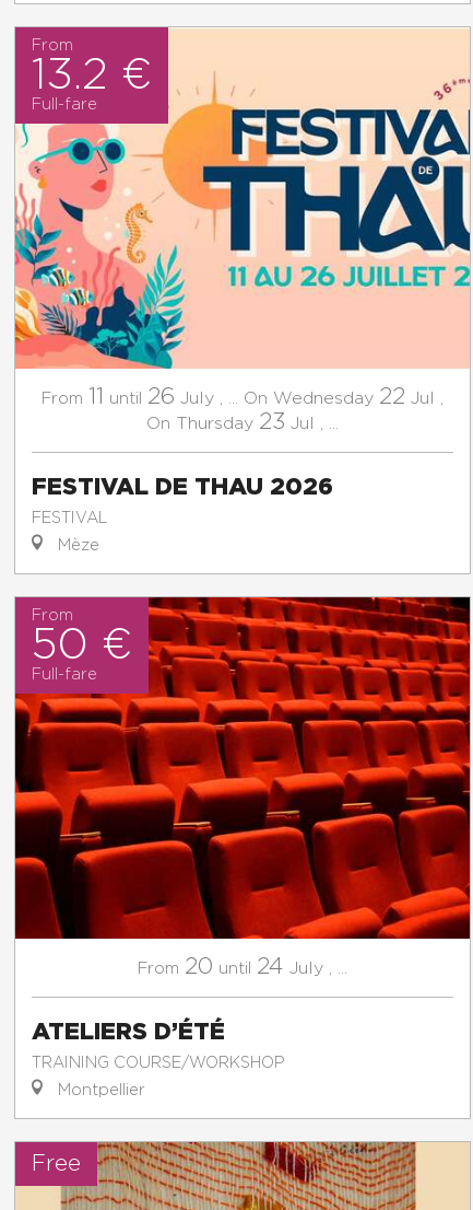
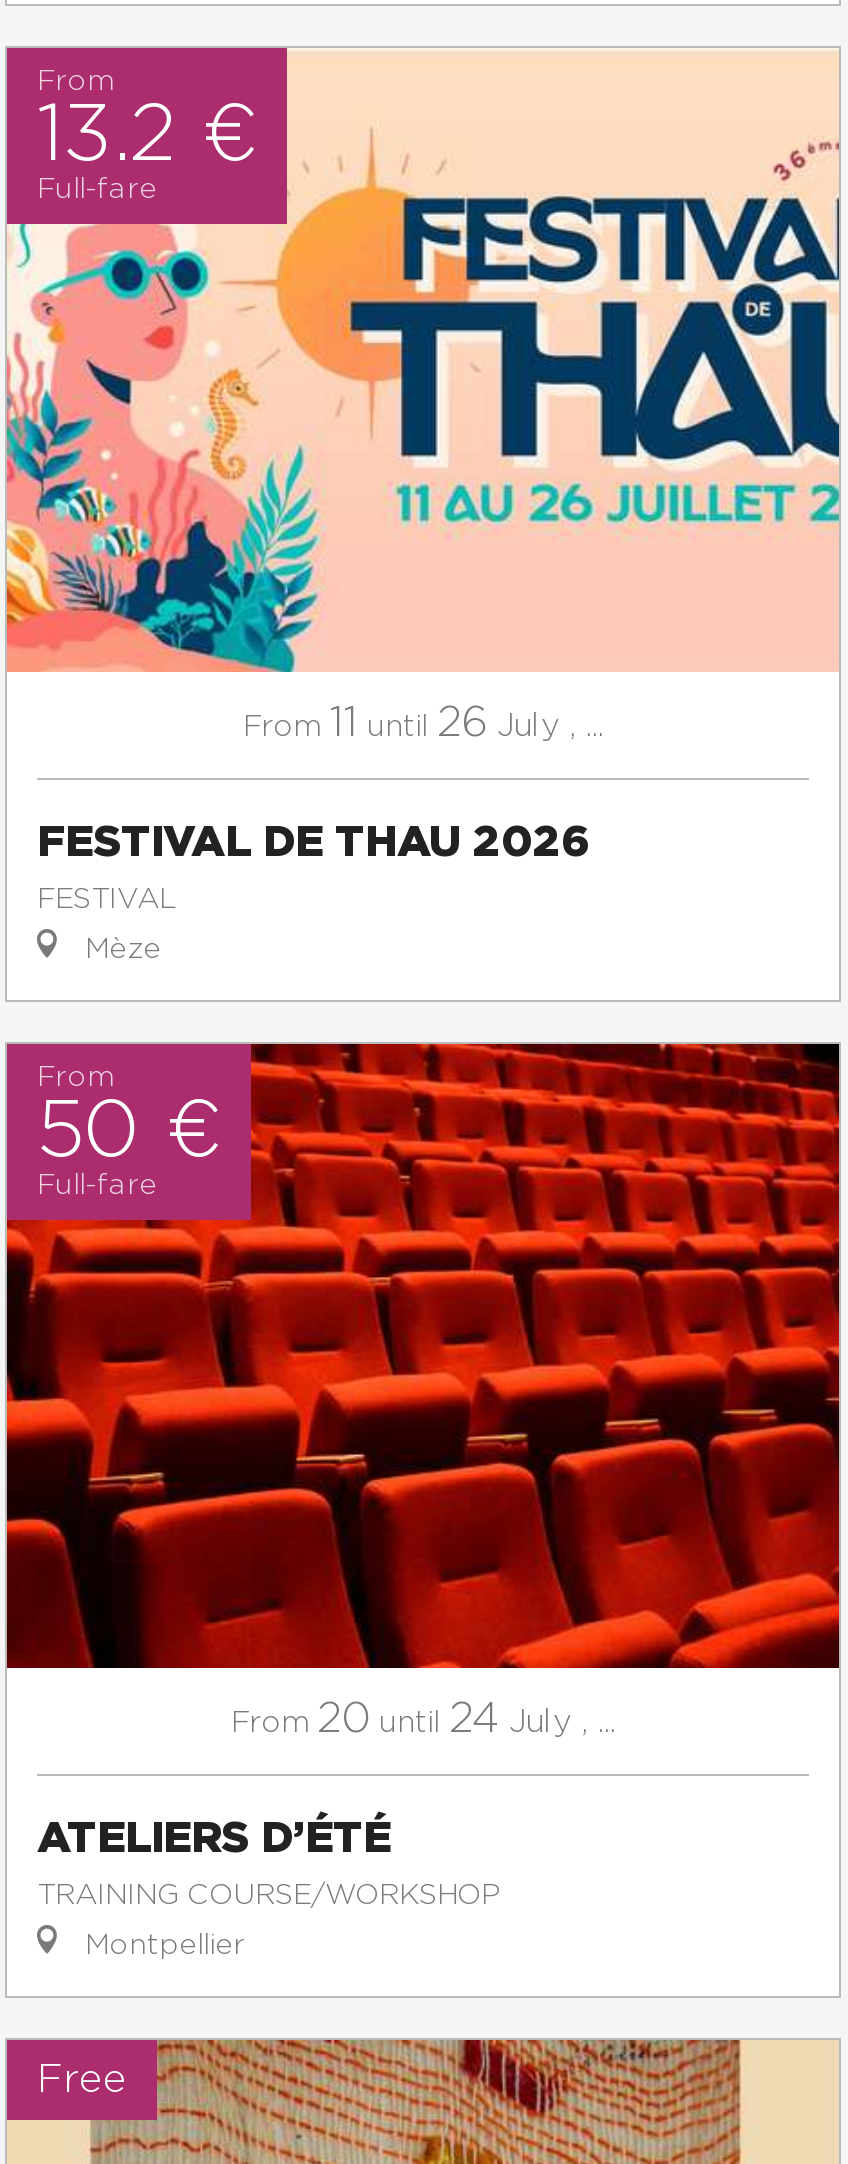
[42,385,444,433] From 11 until 26 July,... On Wednesday 22 Jul, | On Thursday 23 Jul,... -> [243,701,603,743] From 11 until 26 July,...

